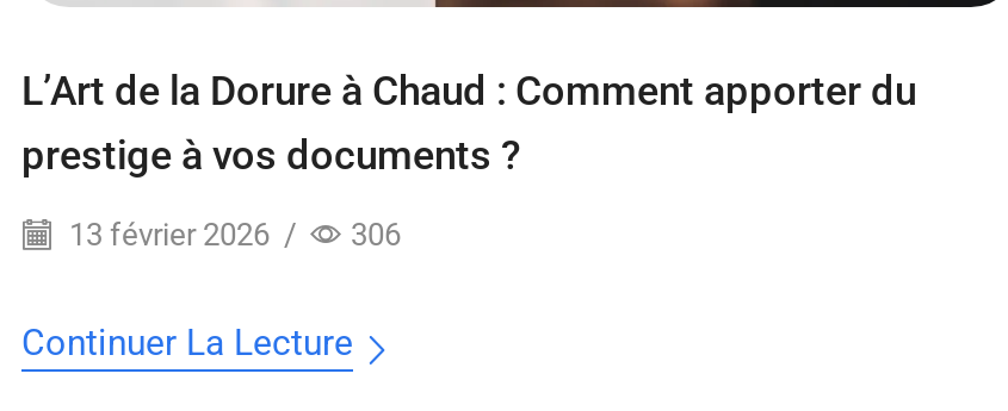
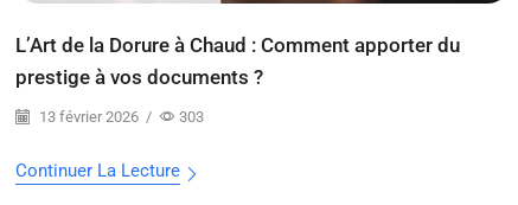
[62,217,401,253] 13 février 2026 / 306 -> [36,108,204,126] 13 février 2026 / 303

